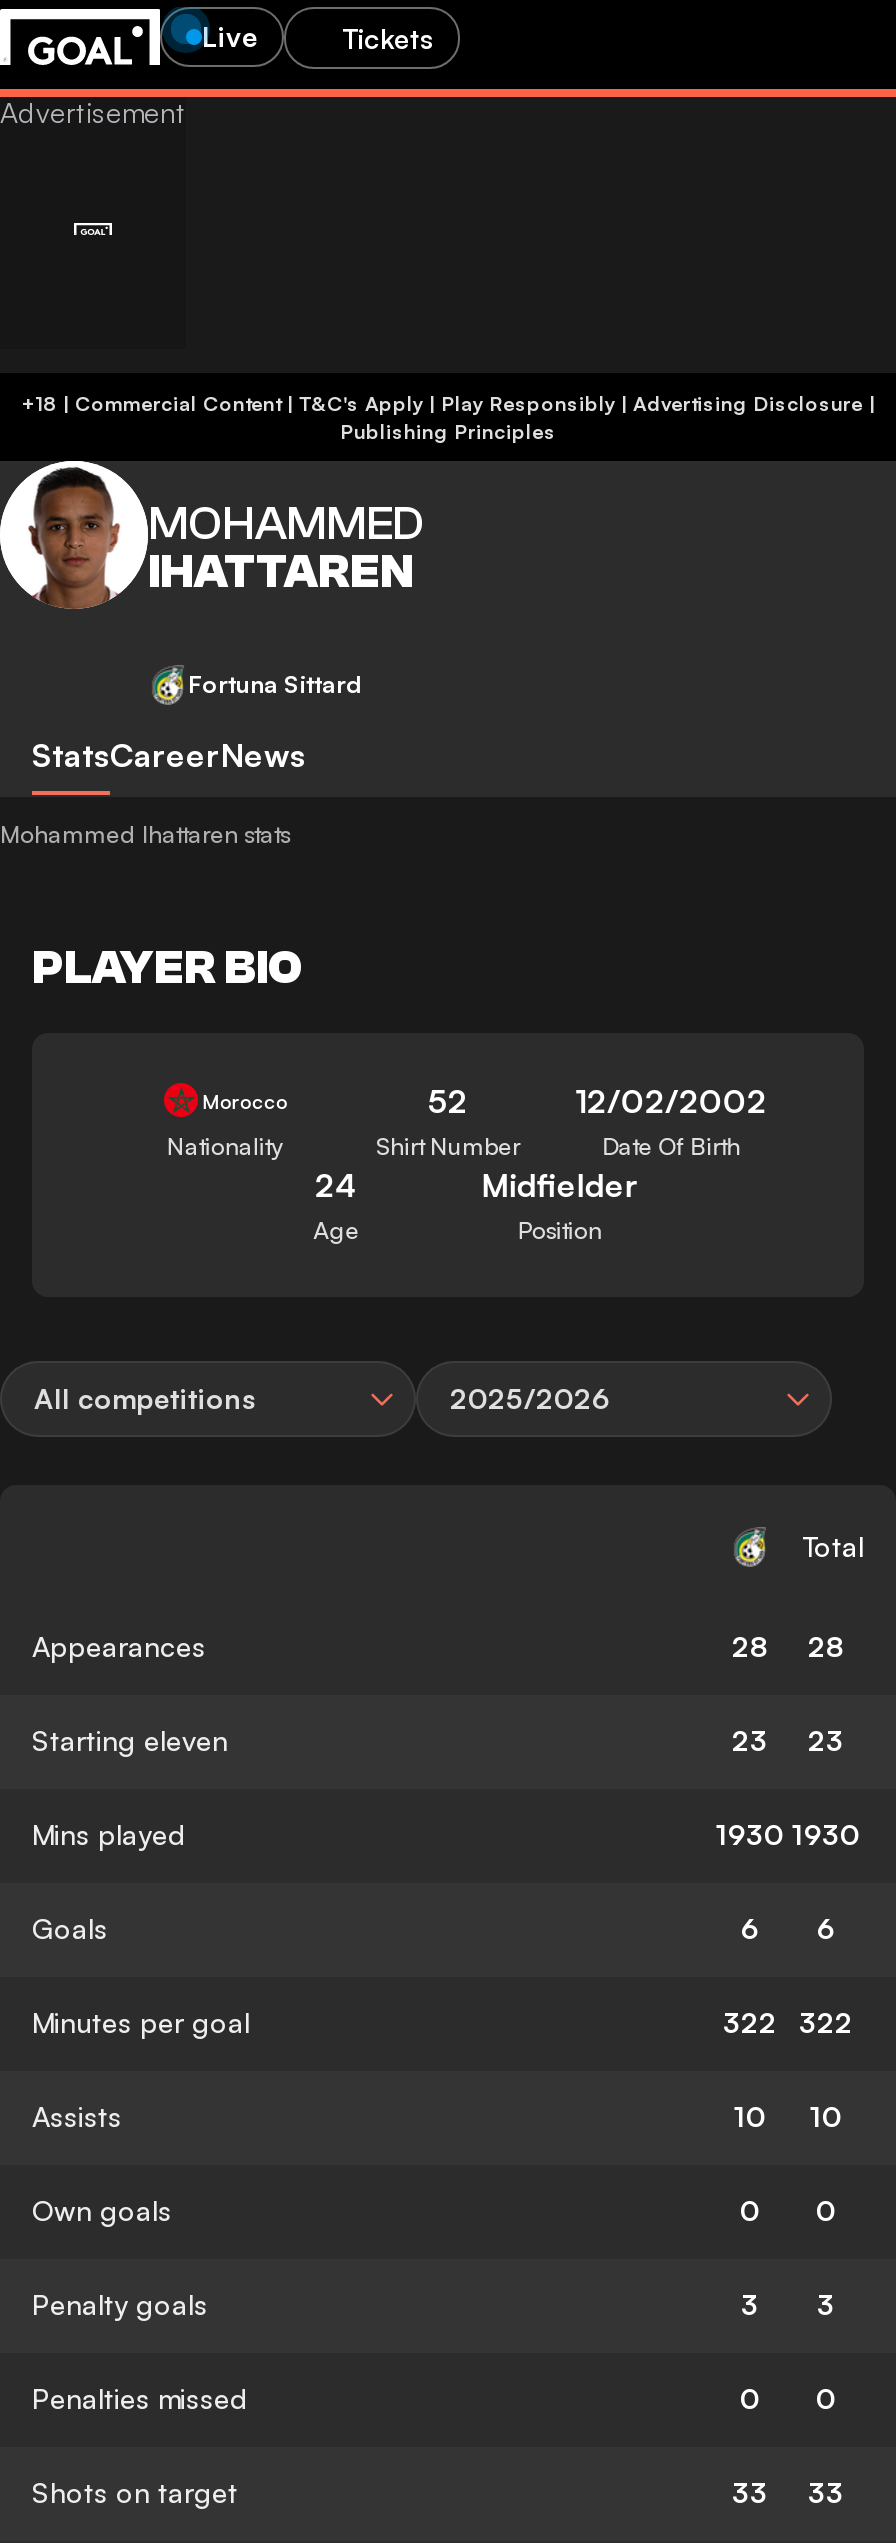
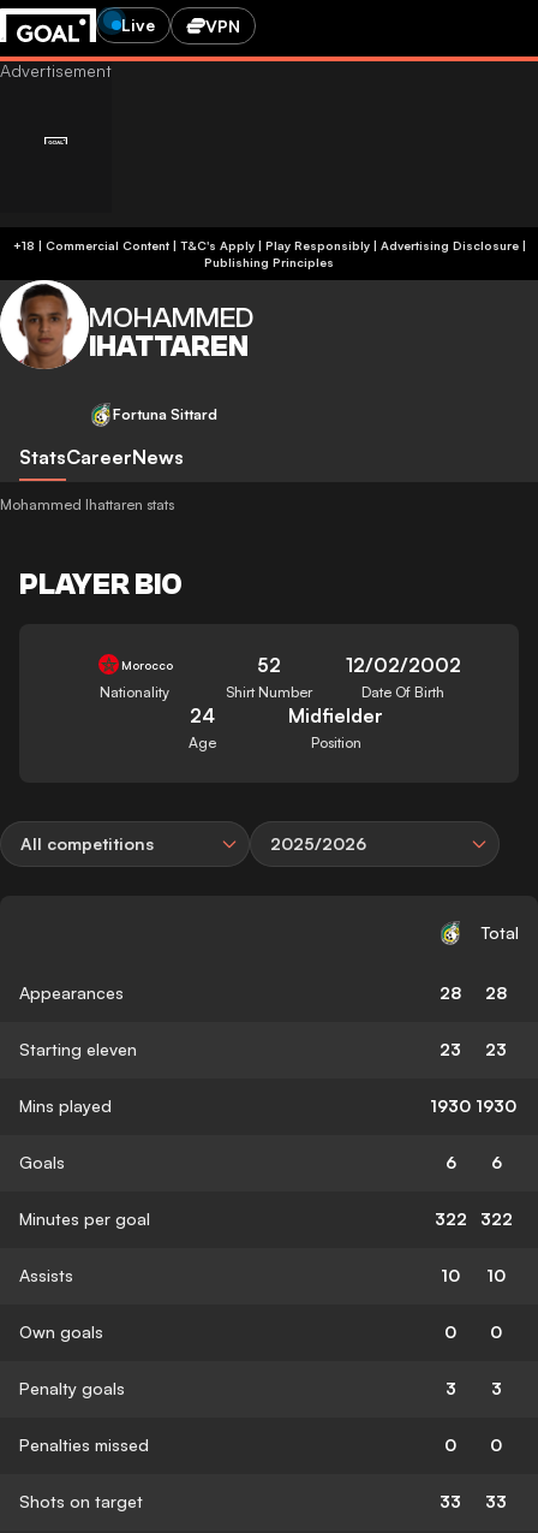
[342,20,434,54] Tickets -> [205,15,240,35] VPN

